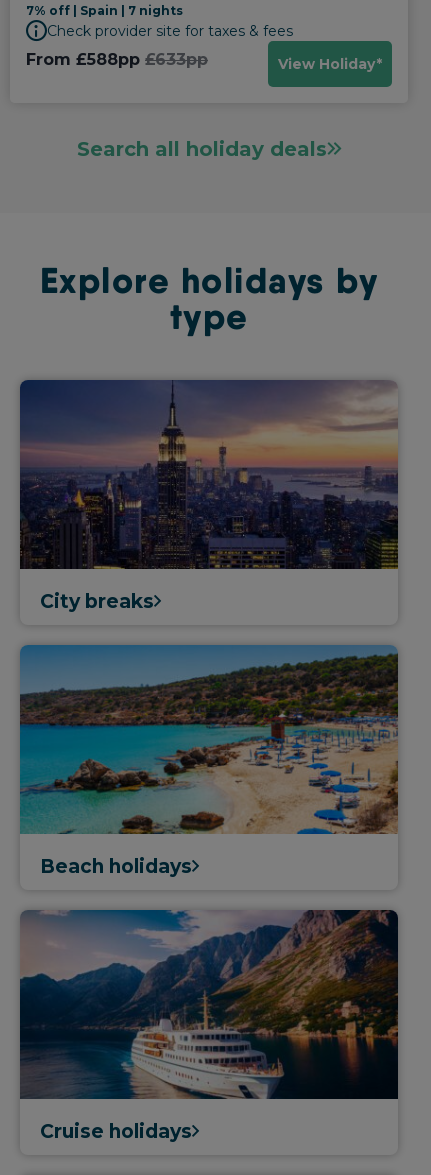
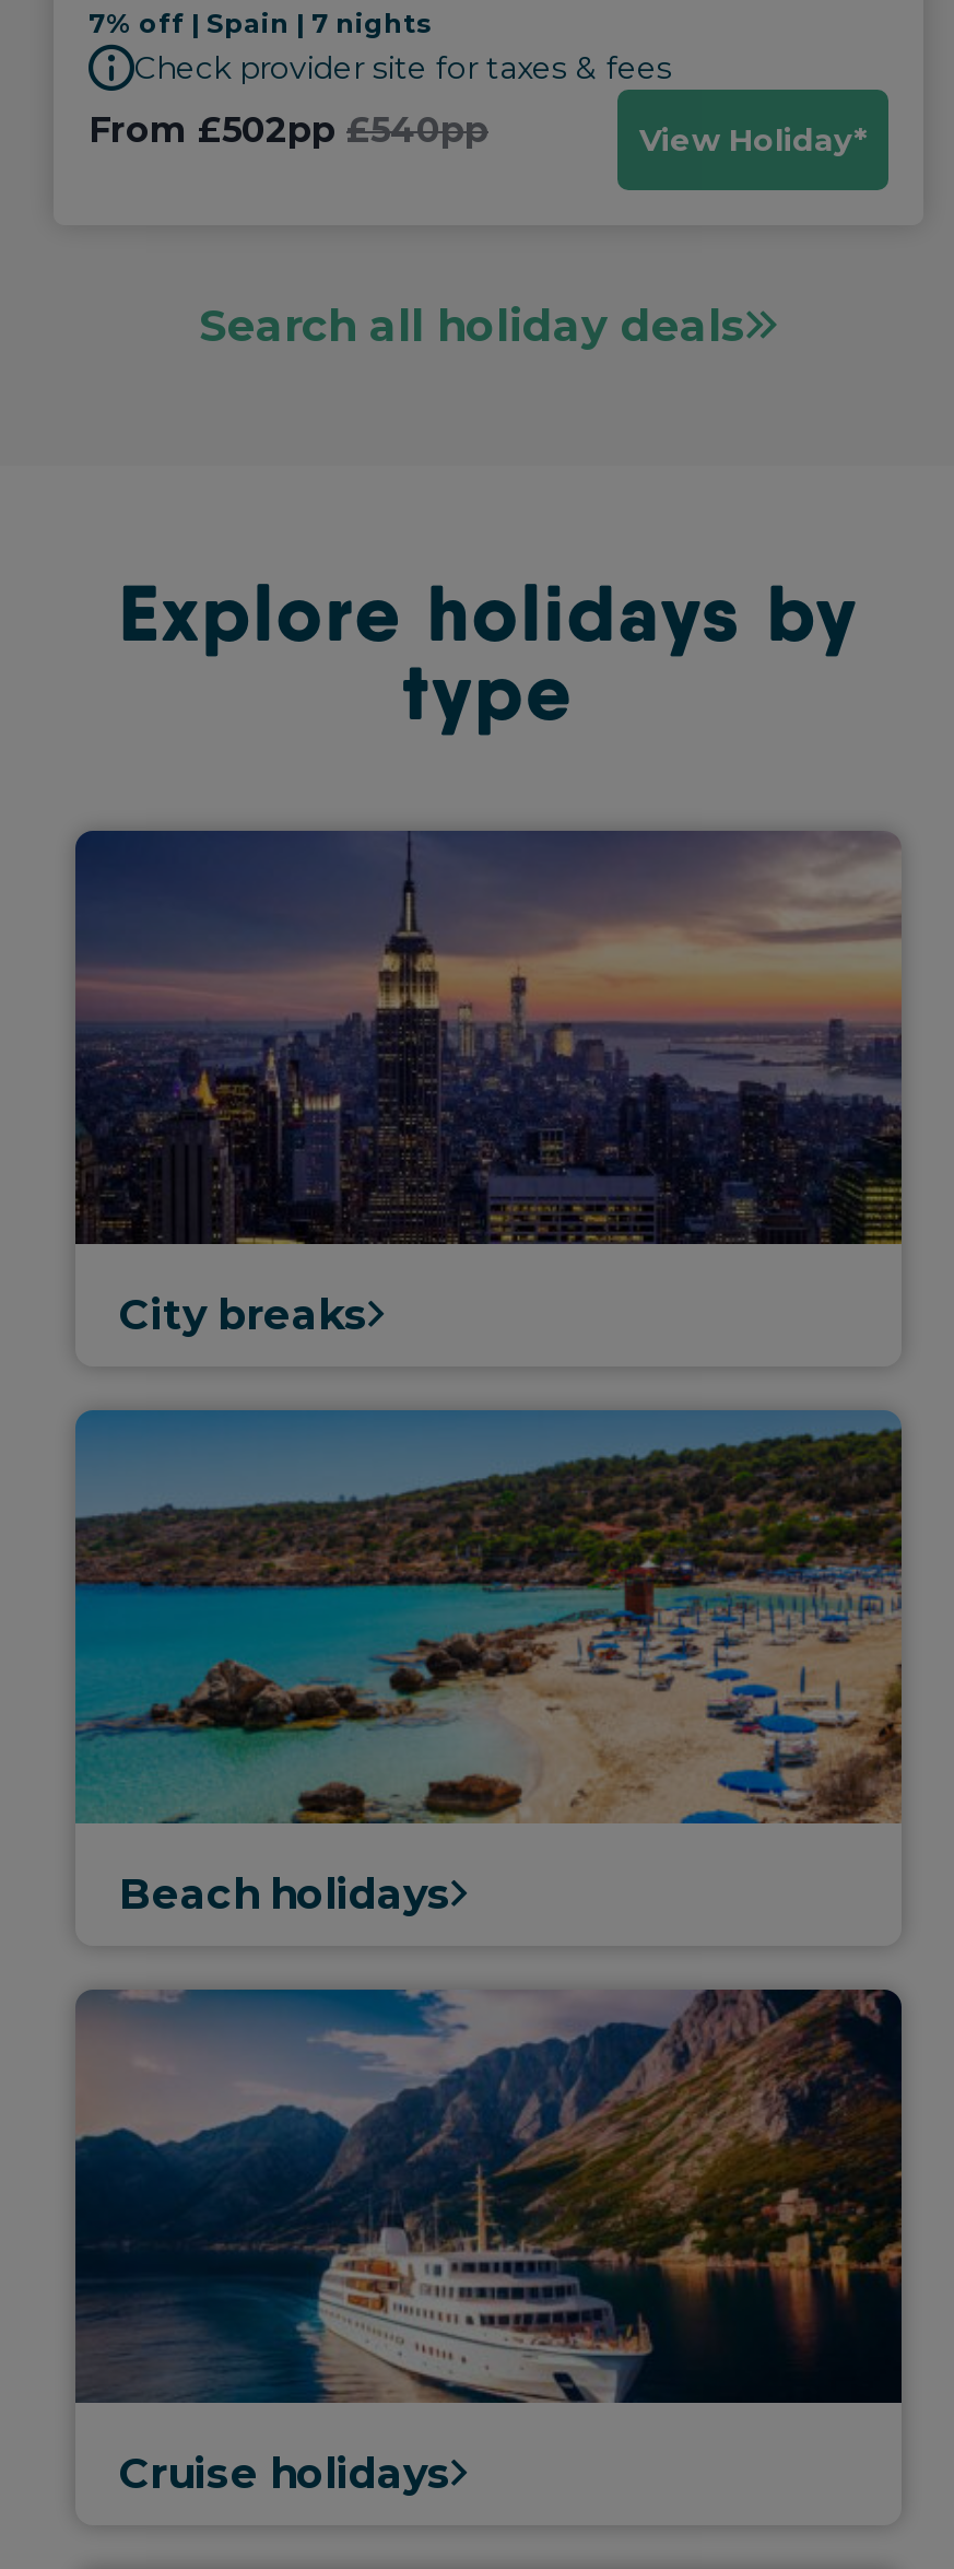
[26,50,208,69] From £588pp £633pp -> [89,109,488,151] From £502pp £540pp

